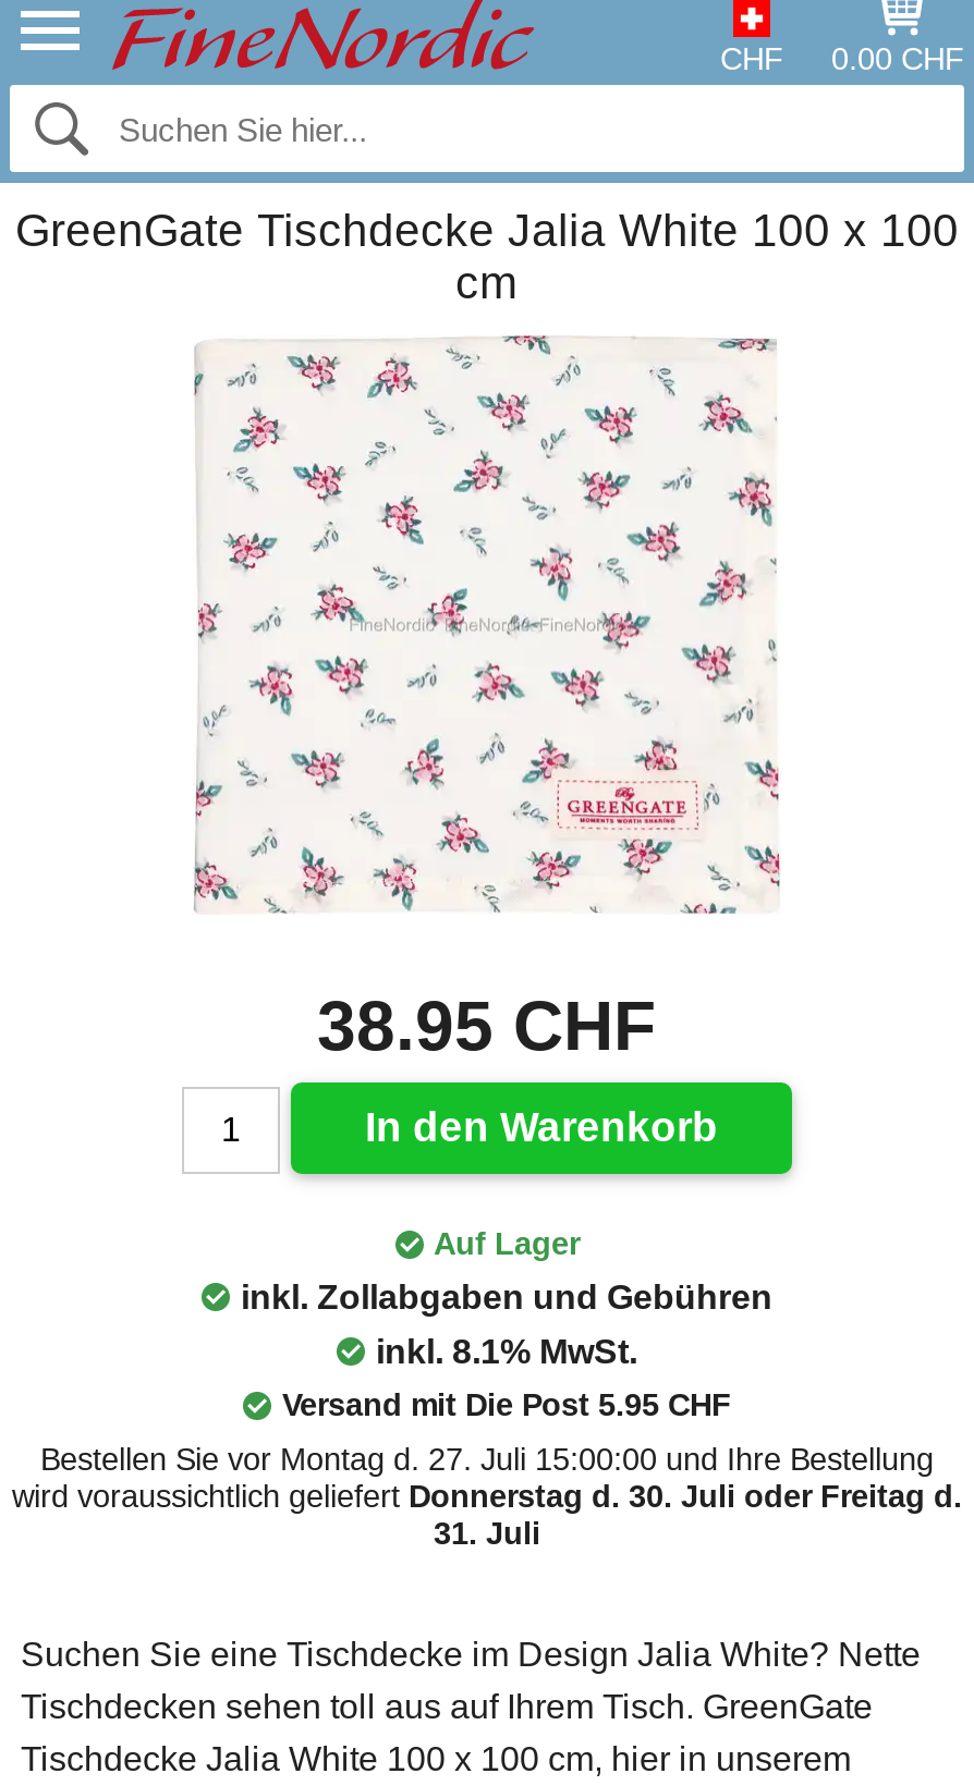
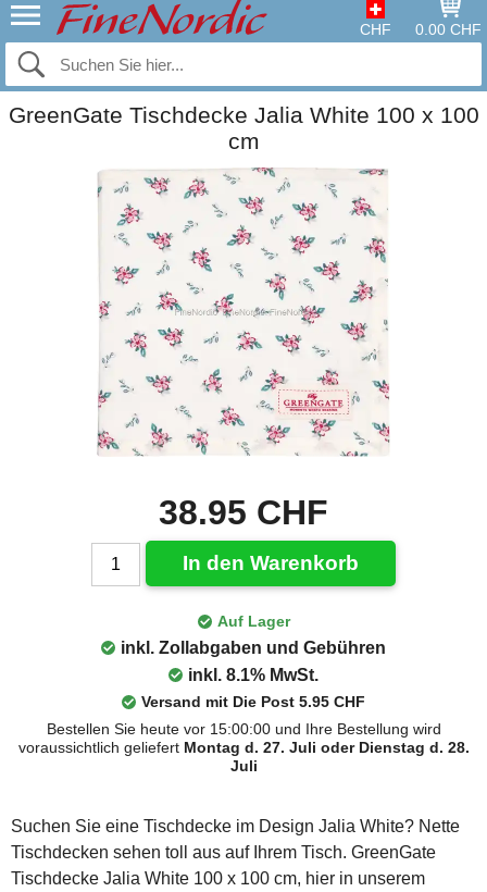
[12,1442,962,1551] Bestellen Sie vor Montag d. 27. Juli 15:00:00 und Ihre Bestellung | wird voraussichtlich geliefert Donnerstag d. 30. Juli oder Freitag d. | 31. Juli -> [18,720,469,775] Bestellen Sie heute vor 15:00:00 und Ihre Bestellung wird | voraussichtlich geliefert Montag d. 27. Juli oder Dienstag d. 28. | Juli

